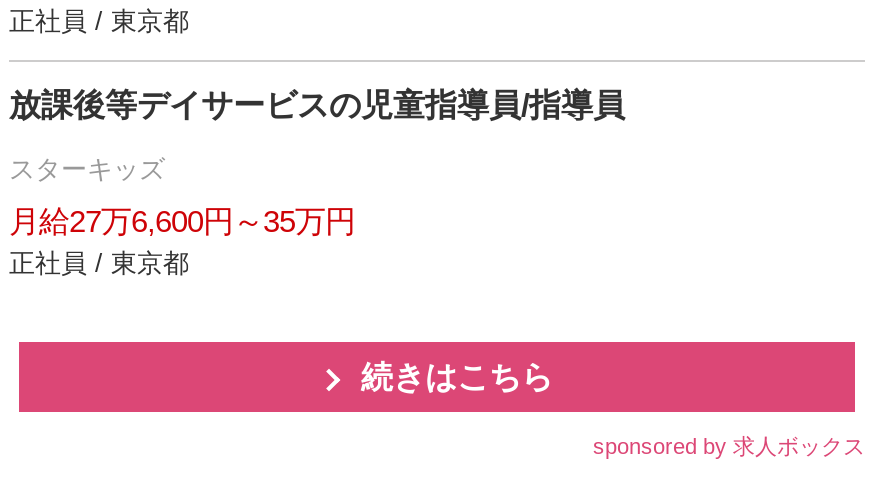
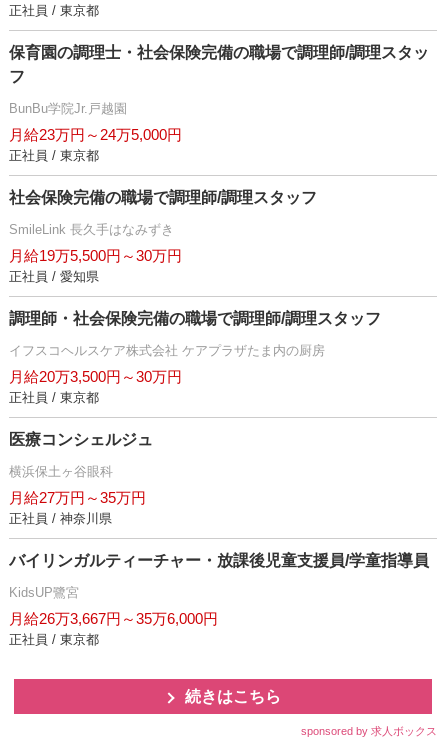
[9,88,625,238] 放課後等デイサービスの児童指導員/指導員 | スターキッズ | 月給27万6,600円～35万円 -> [9,44,429,627] 保育園の調理士・社会保険完備の職場で調理師/調理スタッ | フ | BunBu学院Jr.戸越園 | 月給23万円～24万5,000円 | 正社員 / 東京都 | 社会保険完備の職場で調理師/調理スタッフ | SmileLink 長久手はなみずき | 月給19万5,500円～30万円 | 正社員 / 愛知県 | 調理師・社会保険完備の職場で調理師/調理スタッフ | イフスコヘルスケア株式会社 ケアプラザたま内の厨房 | 月給20万3,500円～30万円 | 正社員 / 東京都 | 医療コンシェルジュ | 横浜保土ヶ谷眼科 | 月給27万円～35万円 | 正社員 / 神奈川県 | バイリンガルティーチャー・放課後児童支援員/学童指導員 | KidsUP鷺宮 | 月給26万3,667円～35万6,000円

